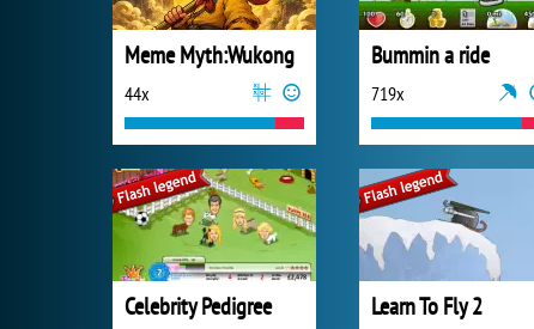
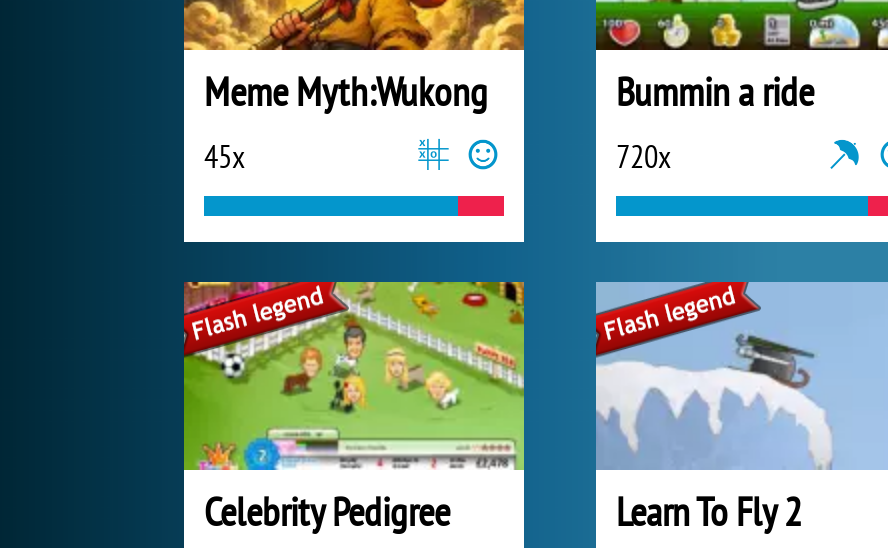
[125,81,150,105] 44x -> [204,136,246,176] 45x
[371,81,405,105] 719x -> [616,136,672,176] 720x

